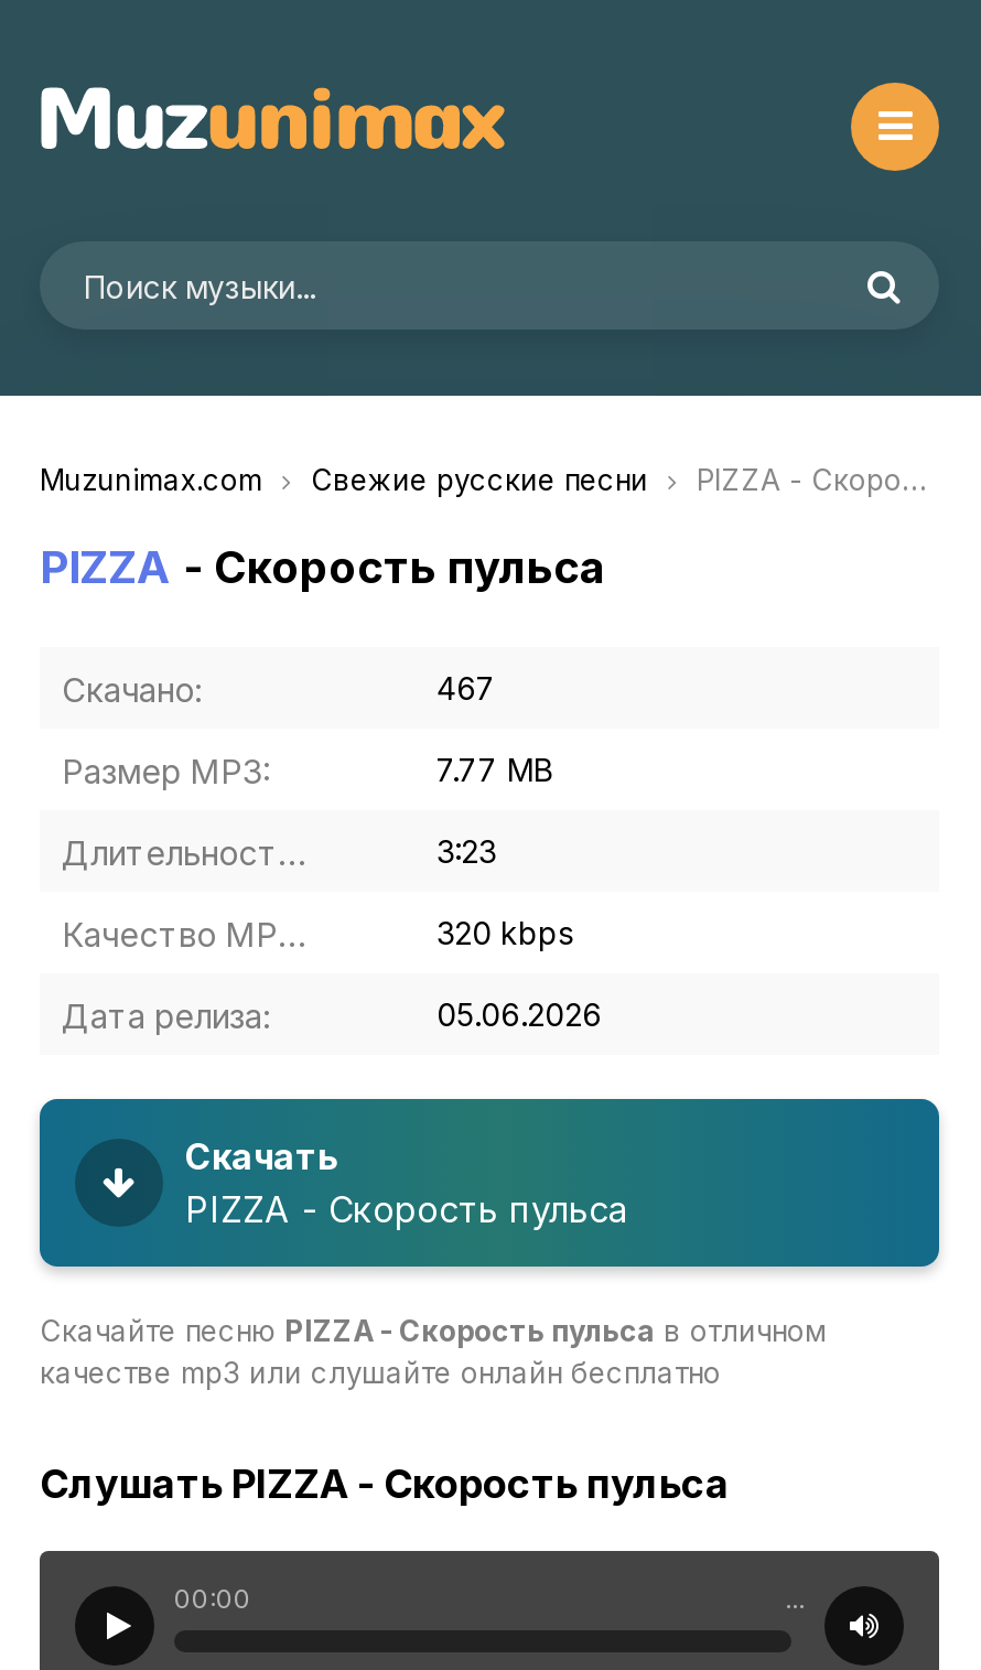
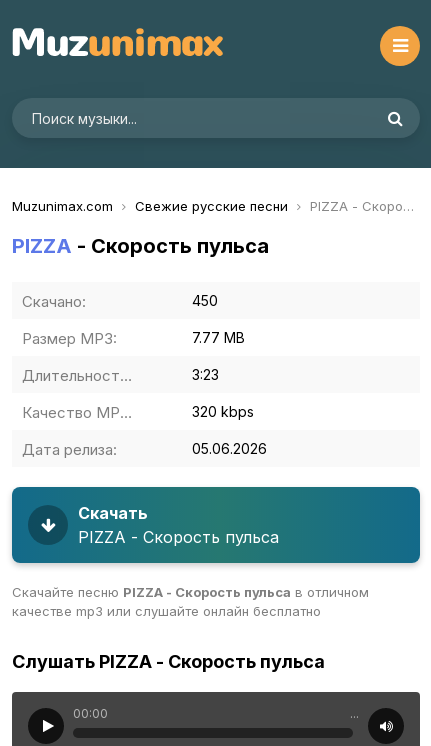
[436,669,496,707] 467 -> [192,292,218,309] 450

